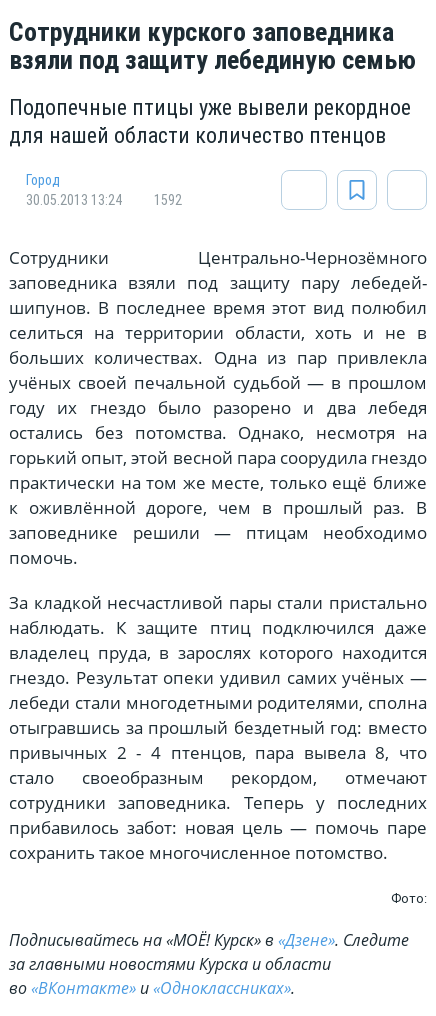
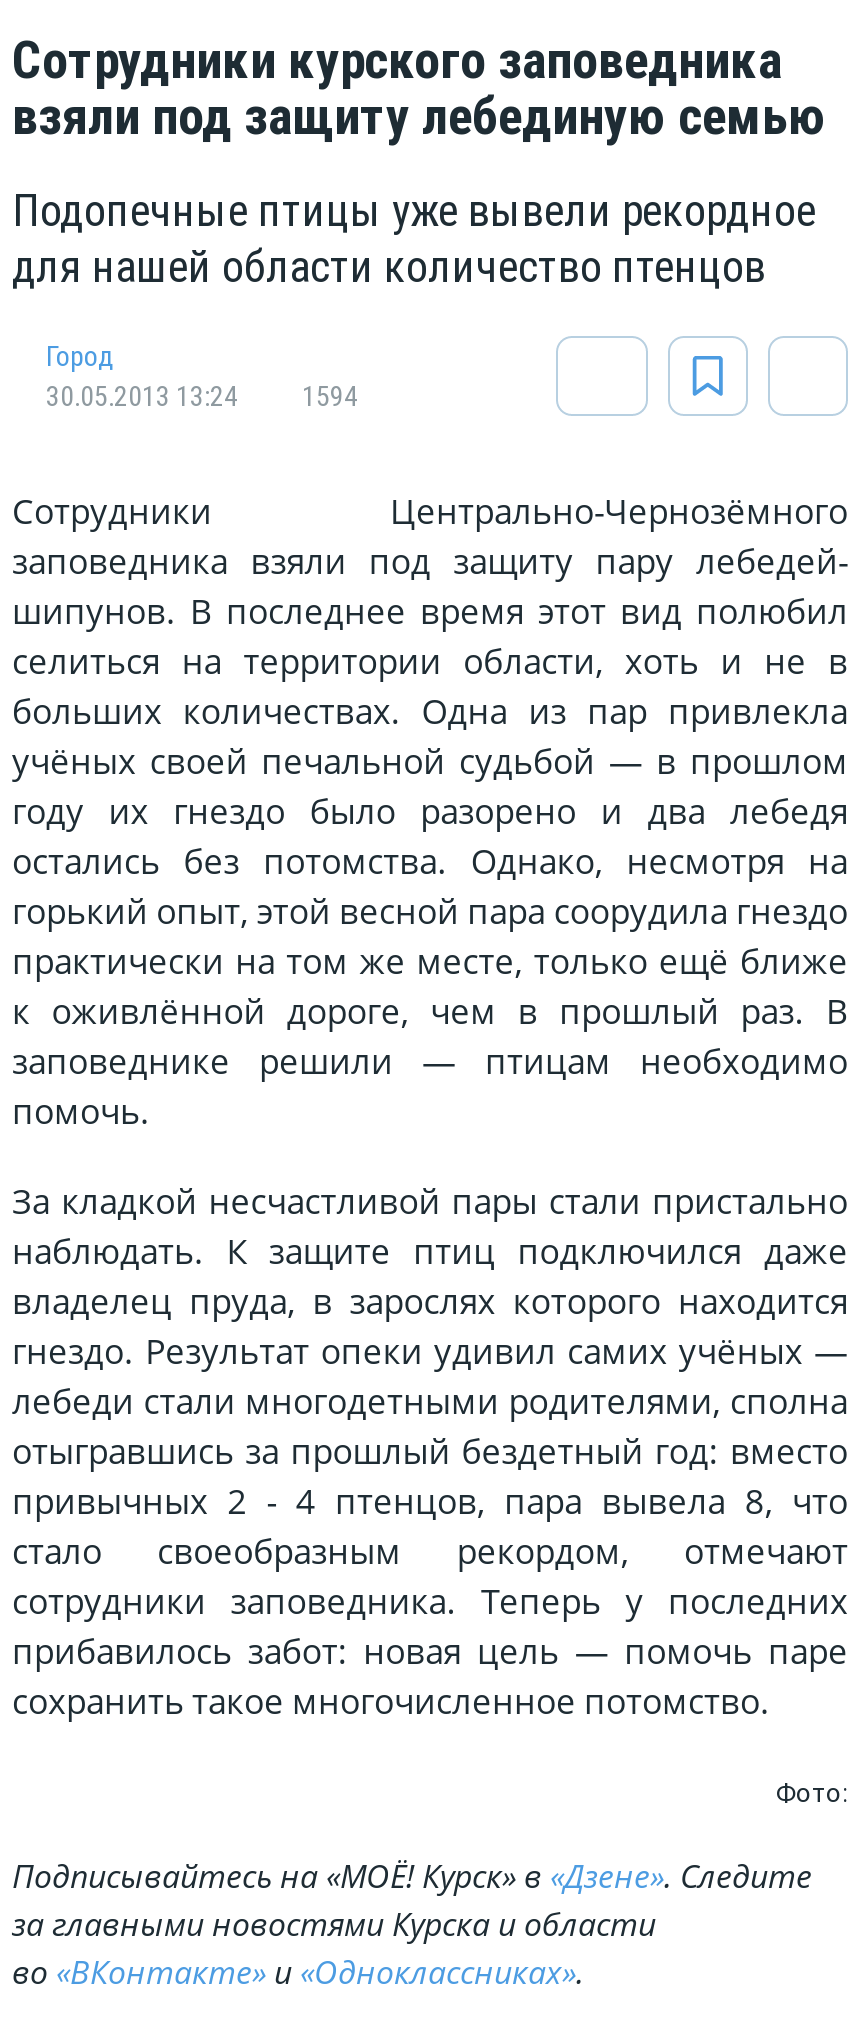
[26,192,182,208] 30.05.2013 13:24 1592 -> [46,381,358,413] 30.05.2013 13:24 1594

